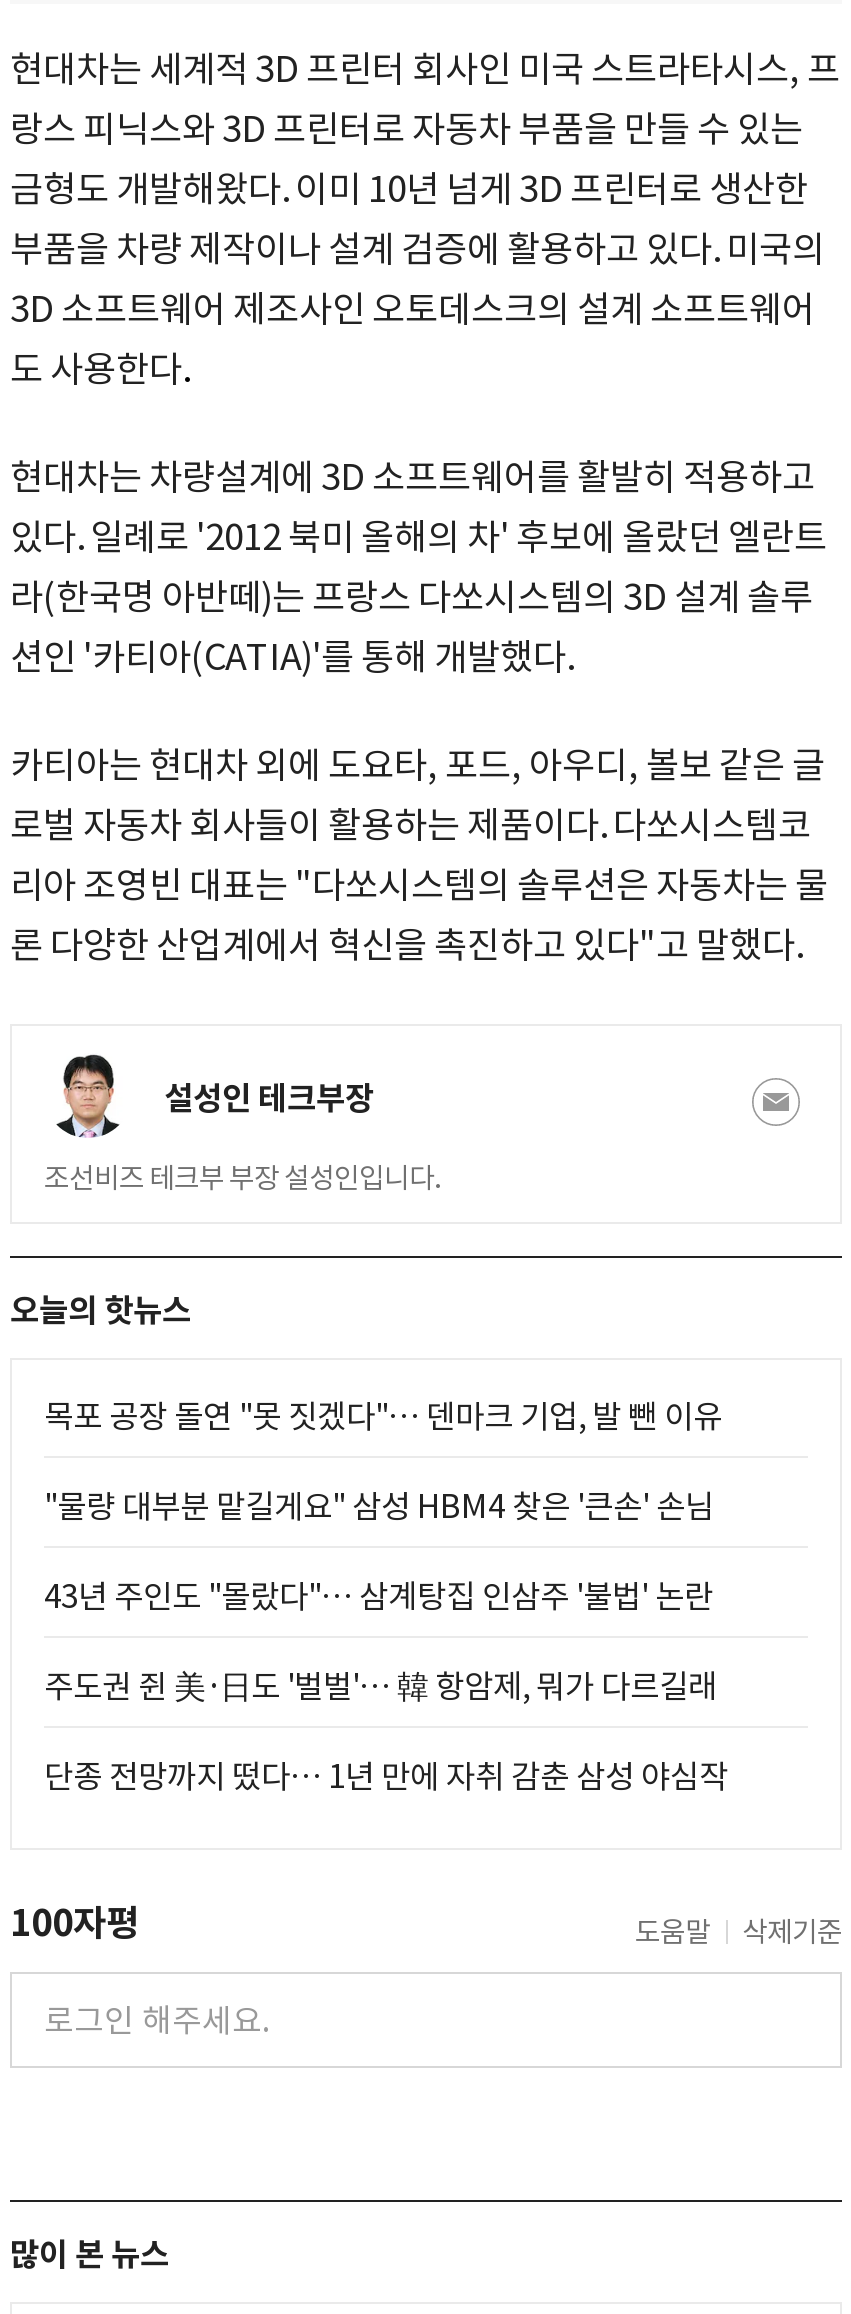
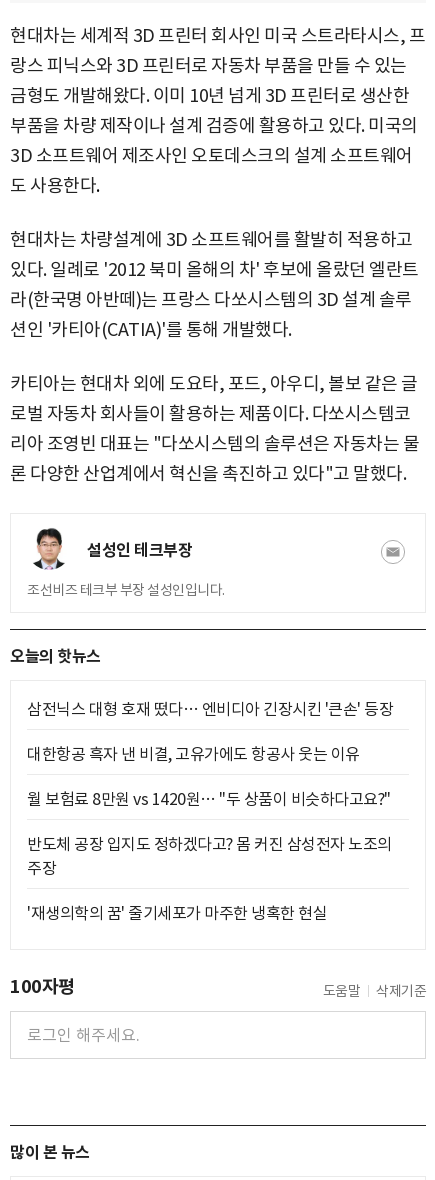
[44,1396,722,1436] 목포 공장 돌연 "못 짓겠다"… 덴마크 기업, 발 뺀 이유 -> [27,699,393,719] 삼전닉스 대형 호재 떴다… 엔비디아 긴장시킨 '큰손' 등장
[44,1486,714,1526] "물량 대부분 맡길게요" 삼성 HBM4 찾은 '큰손' 손님 -> [27,744,359,764] 대한항공 흑자 낸 비결, 고유가에도 항공사 웃는 이유
[44,1576,713,1616] 43년 주인도 "몰랐다"… 삼계탕집 인삼주 '불법' 논란 -> [27,789,390,809] 월 보험료 8만원 vs 1420원… "두 상품이 비슷하다고요?"
[44,1666,717,1706] 주도권 쥔 美·日도 '벌벌'… 韓 항암제, 뭐가 다르길래 -> [27,834,391,878] 반도체 공장 입지도 정하겠다고? 몸 커진 삼성전자 노조의 | 주장
[44,1756,728,1796] 단종 전망까지 떴다… 1년 만에 자취 감춘 삼성 야심작 -> [27,903,327,923] '재생의학의 꿈' 줄기세포가 마주한 냉혹한 현실

